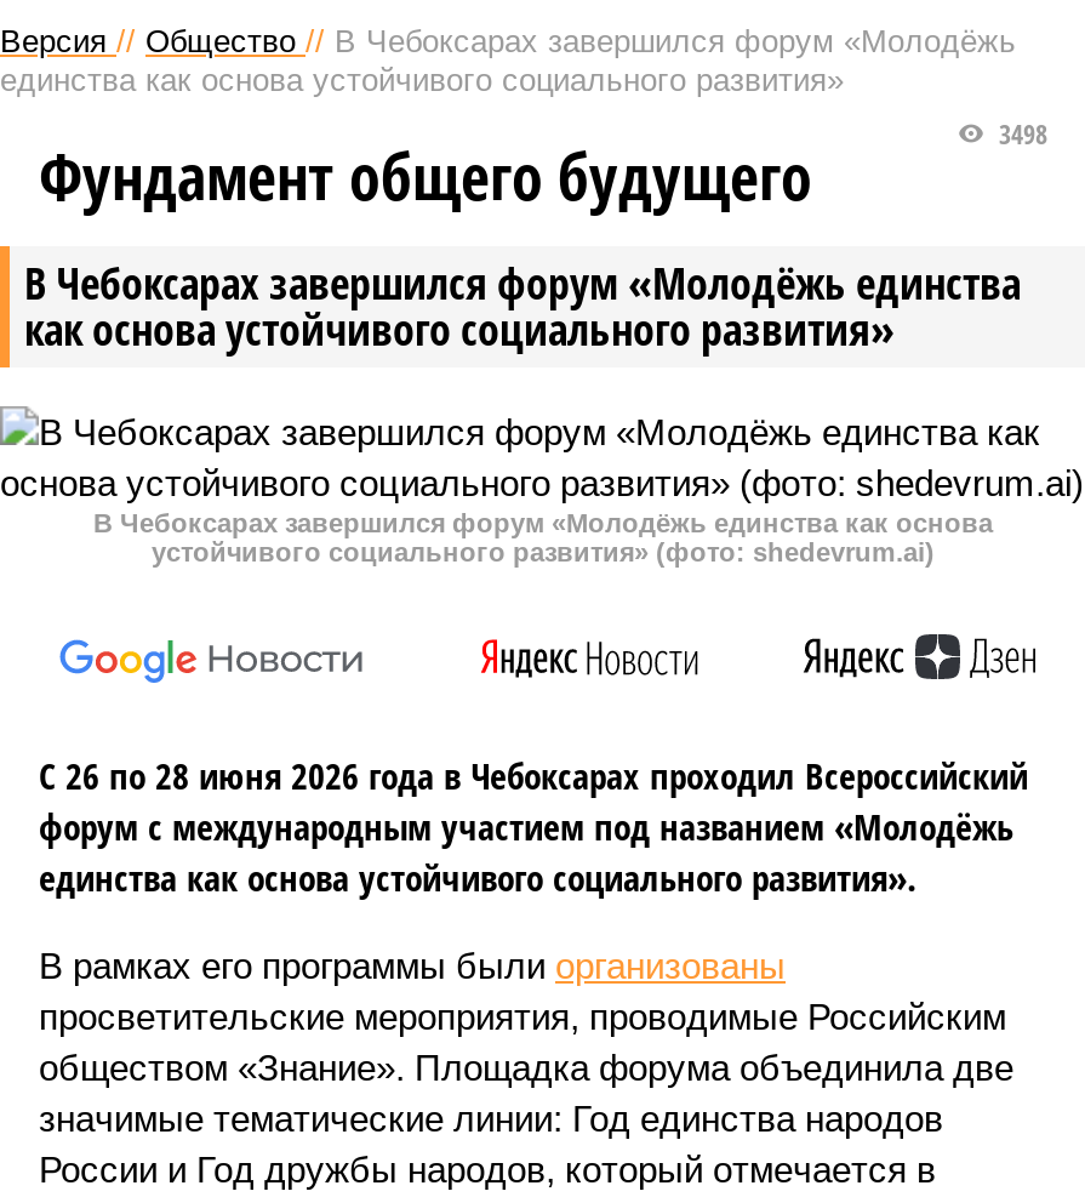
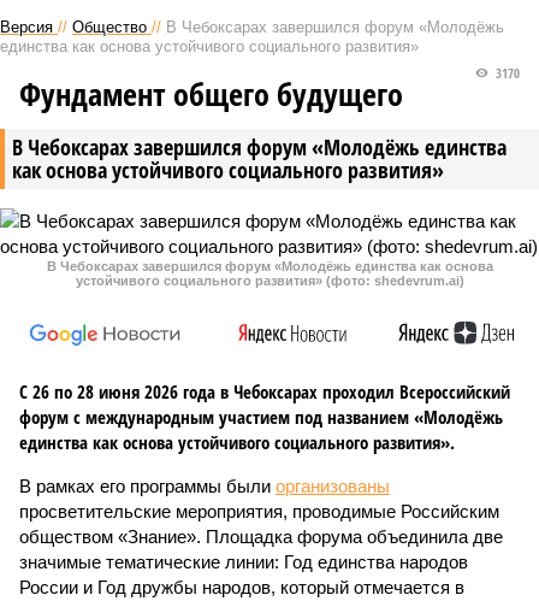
[992,115,1047,152] 3498 -> [492,64,520,82] 3170

